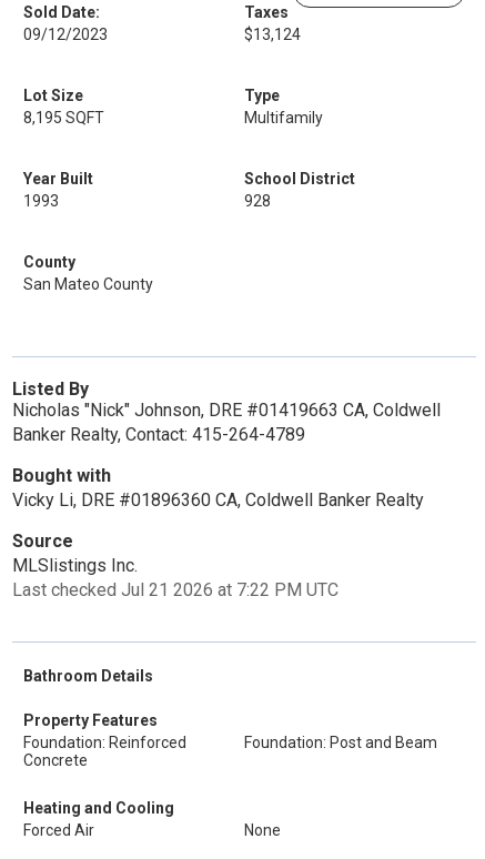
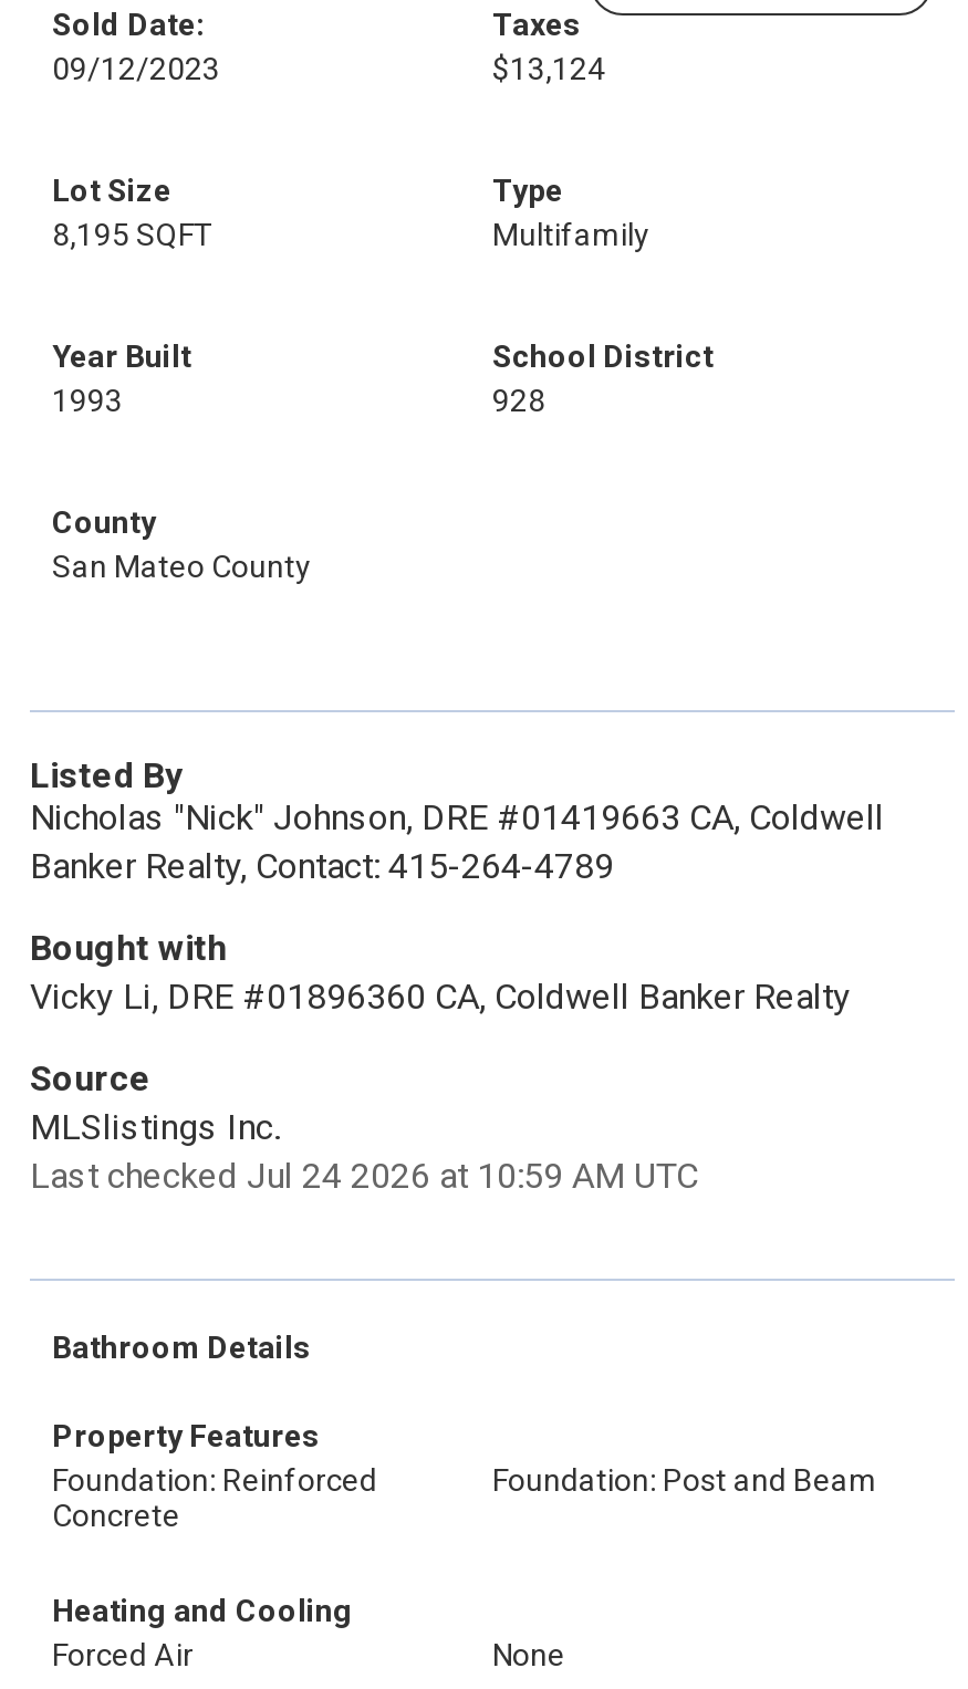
[12,579,339,600] Last checked Jul 21 2026 at 7:22 PM UTC -> [30,1155,698,1197] Last checked Jul 24 2026 at 10:59 AM UTC

